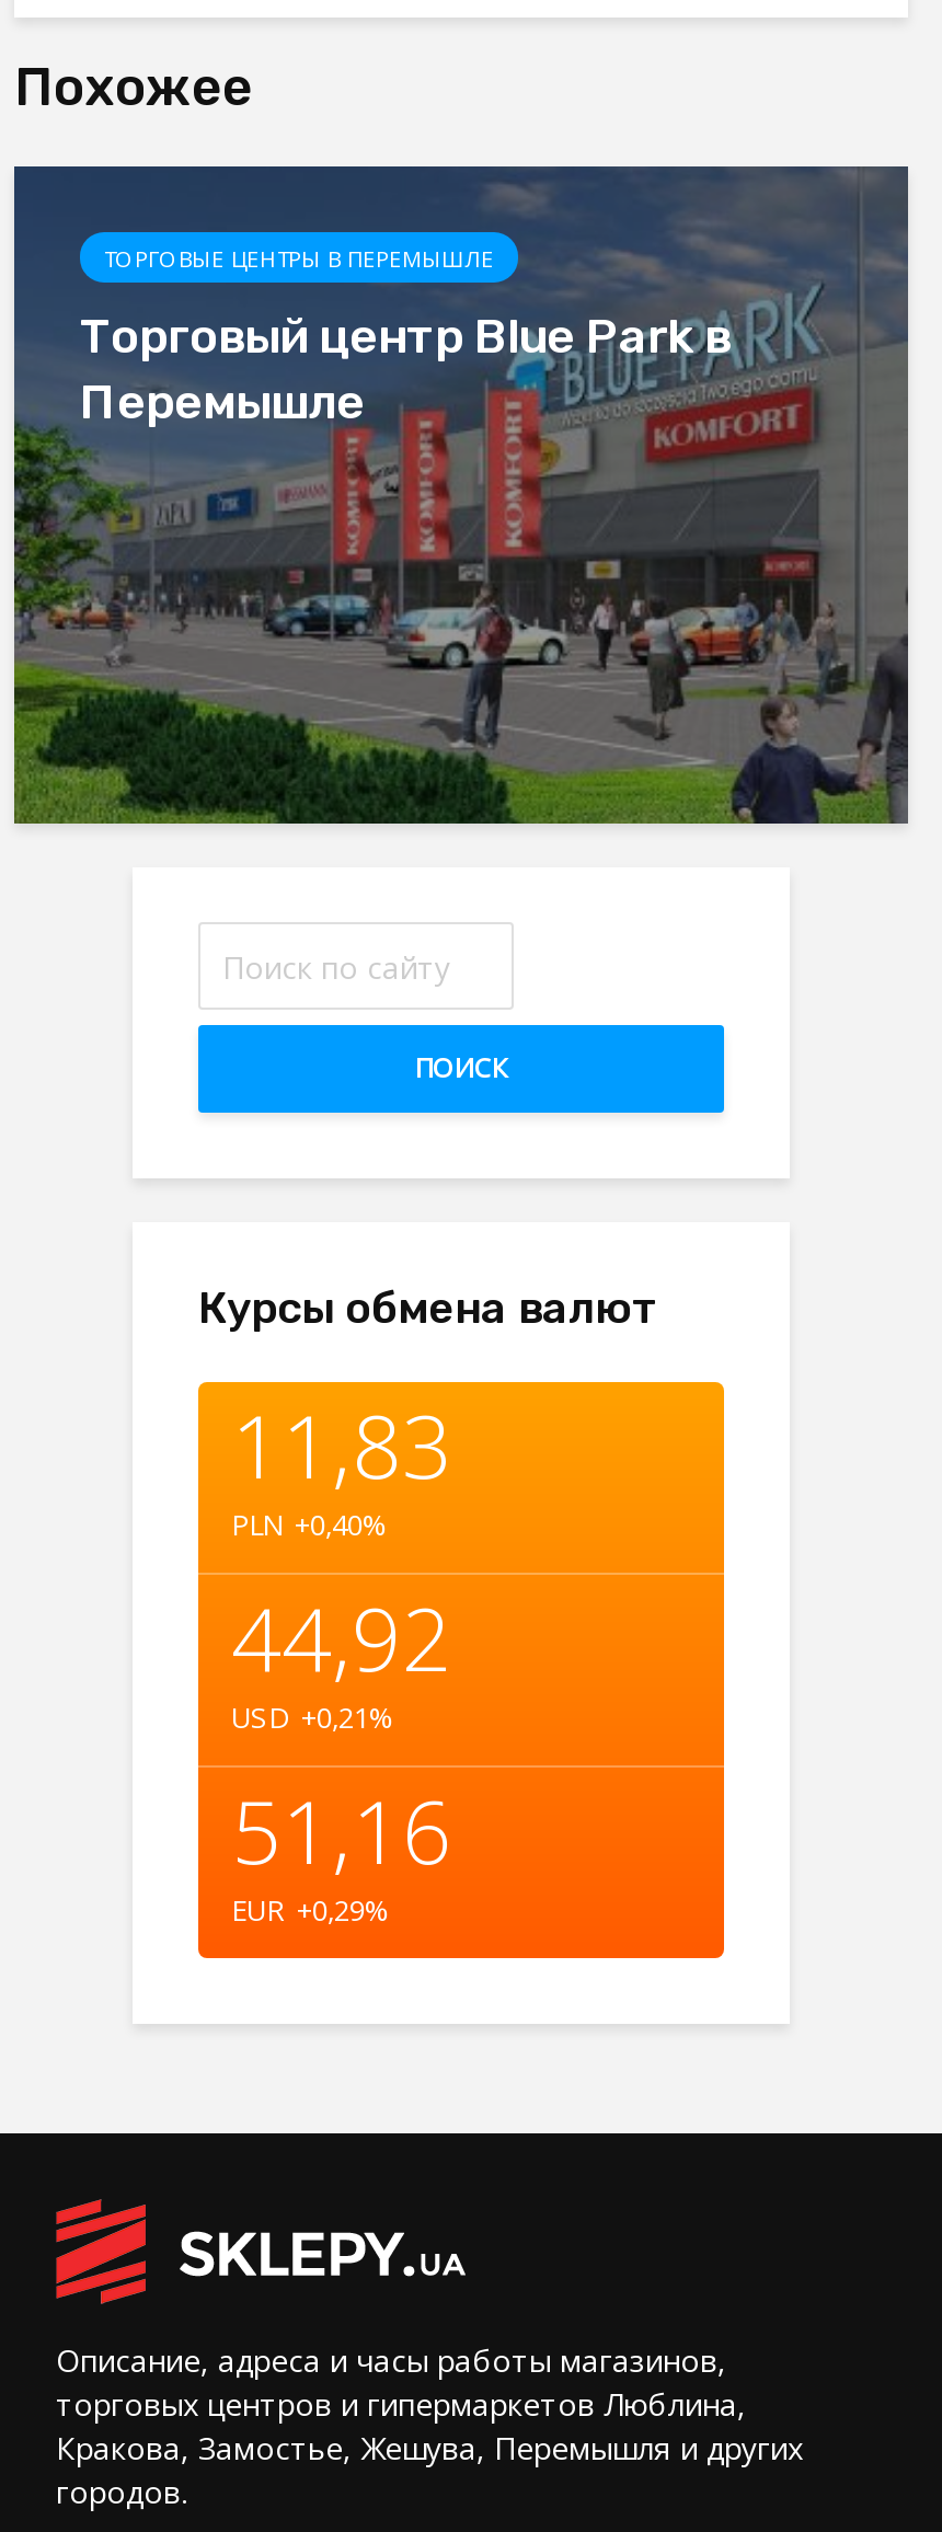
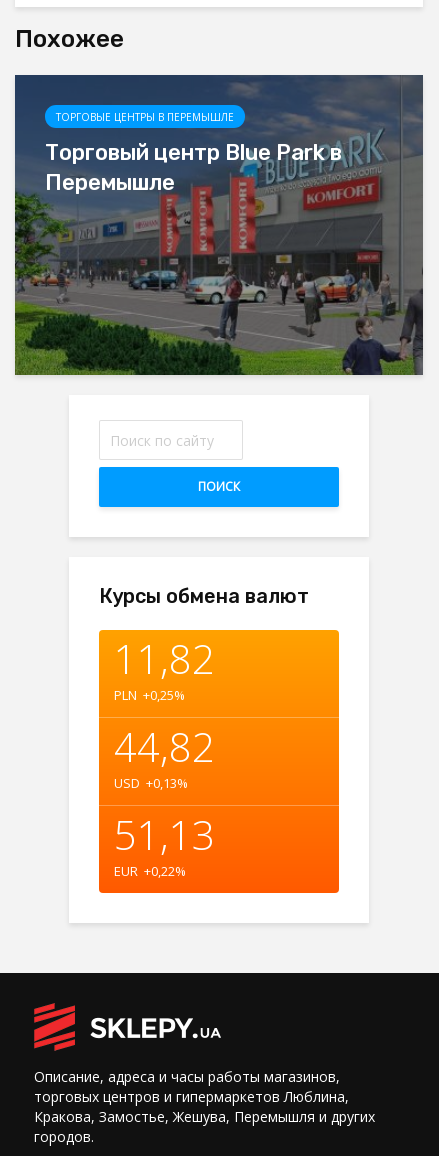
[231,1385,452,1505] 11,83 -> [114,631,215,686] 11,82
[231,1505,387,1545] PLN +0,40% -> [114,686,185,704] PLN +0,25%
[231,1577,452,1698] 44,92 -> [114,719,215,774] 44,82
[231,1698,393,1737] USD +0,21% -> [114,774,188,792] USD +0,13%
[231,1770,452,1891] 51,16 -> [114,807,215,862] 51,13
[231,1891,389,1930] EUR +0,29% -> [114,862,186,880] EUR +0,22%

